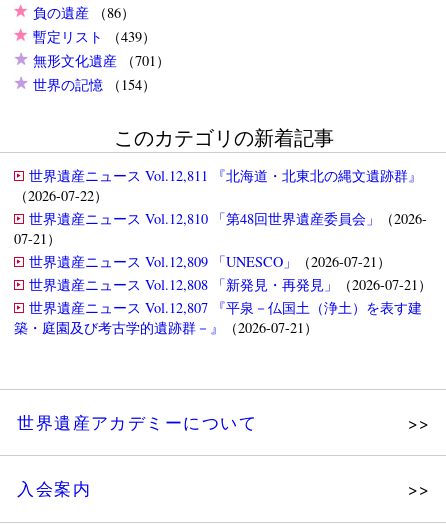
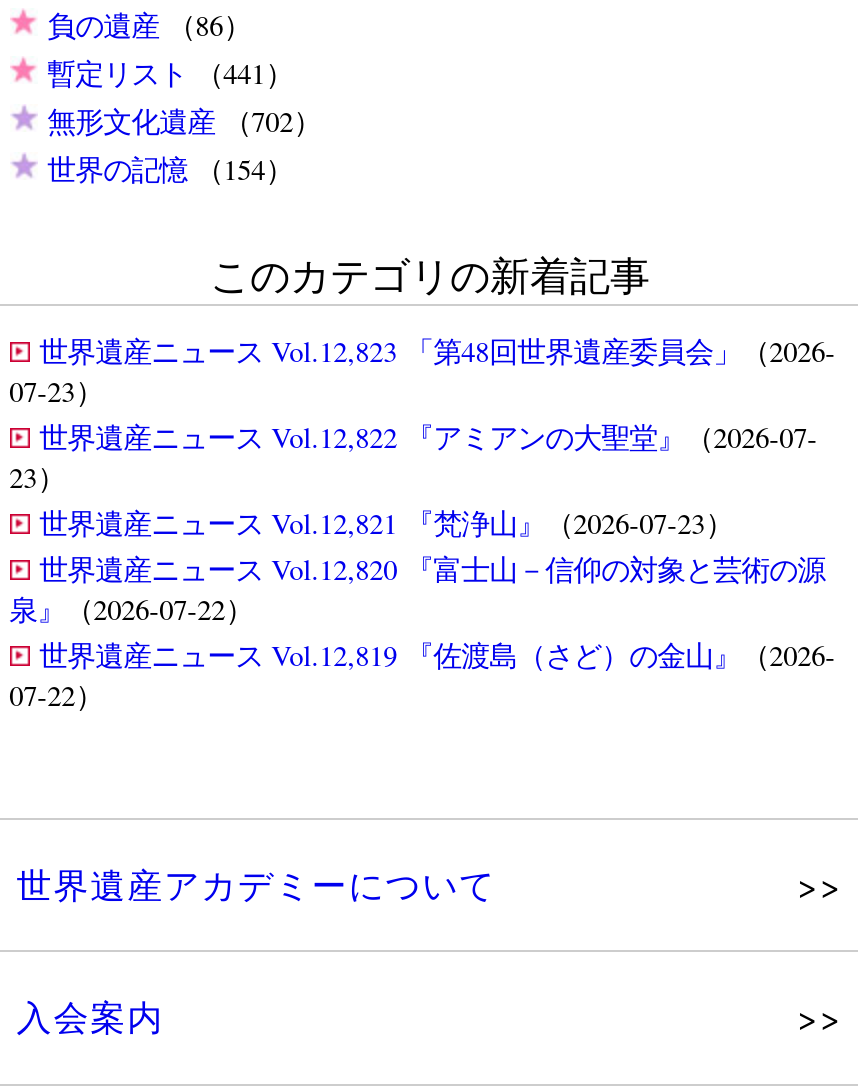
[33,27,156,46] 暫定リスト（439） -> [47,53,293,91] 暫定リスト（441）
[33,51,170,70] 無形文化遺産（701） -> [47,101,321,139] 無形文化遺産（702）
[14,166,432,337] 世界遺産ニュース Vol.12,811 『北海道・北東北の縄文遺跡群』 | （2026-07-22） | 世界遺産ニュース Vol.12,810 「第48回世界遺産委員会」（2026- | 07-21） | 世界遺産ニュース Vol.12,809 「UNESCO」（2026-07-21） | 世界遺産ニュース Vol.12,808 「新発見・再発見」（2026-07-21） | 世界遺産ニュース Vol.12,807 『平泉－仏国土（浄土）を表す建 | 築・庭園及び考古学的遺跡群－』（2026-07-21） -> [9,333,835,714] 世界遺産ニュース Vol.12,823 「第48回世界遺産委員会」（2026- | 07-23） | 世界遺産ニュース Vol.12,822 『アミアンの大聖堂』（2026-07- | 23） | 世界遺産ニュース Vol.12,821 『梵浄山』（2026-07-23） | 世界遺産ニュース Vol.12,820 『富士山－信仰の対象と芸術の源 | 泉』（2026-07-22） | 世界遺産ニュース Vol.12,819 『佐渡島（さど）の金山』（2026- | 07-22）

